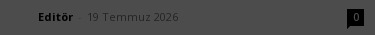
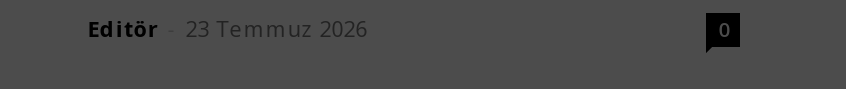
[38,9,178,24] Editör - 19 Temmuz 2026 -> [88,14,368,44] Editör - 23 Temmuz 2026

